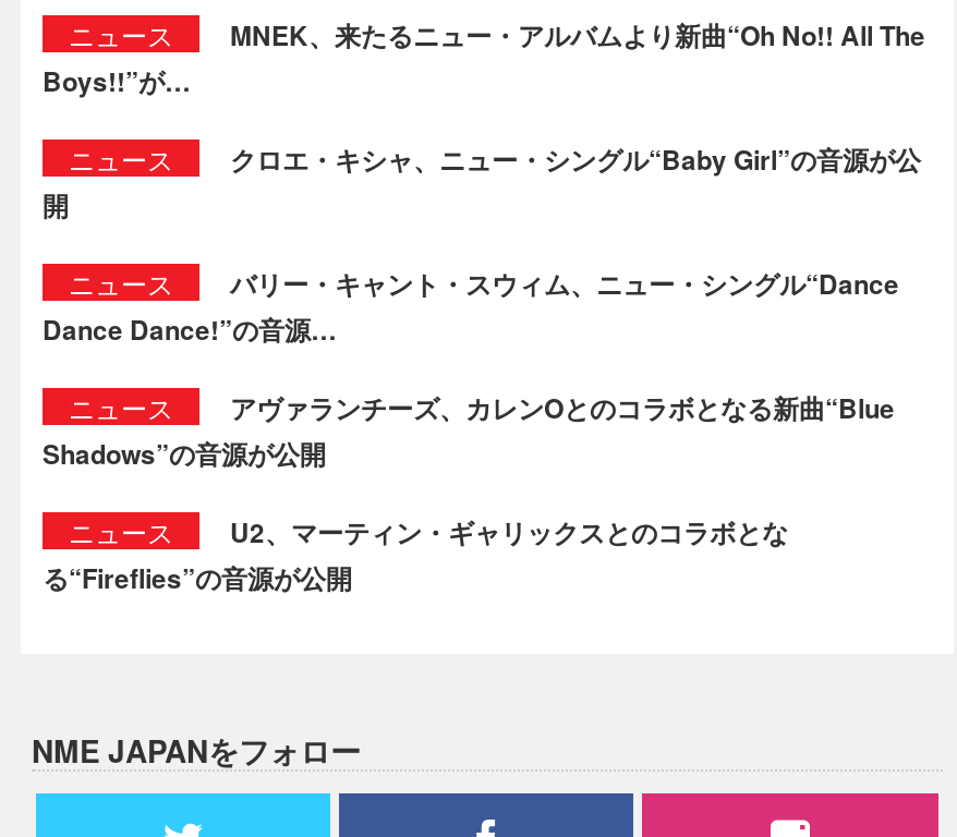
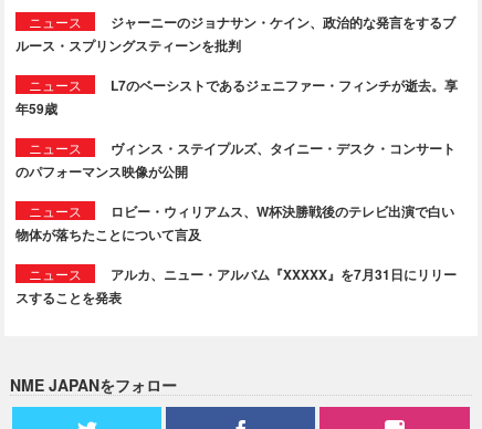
[43,14,925,99] MNEK、来たるニュー・アルバムより新曲“Oh No!! All The | Boys!!”が… -> [15,12,455,55] ジャーニーのジョナサン・ケイン、政治的な発言をするブ | ルース・スプリングスティーンを批判
[43,138,921,223] クロエ・キシャ、ニュー・シングル“Baby Girl”の音源が公 | 開 -> [15,75,458,118] L7のベーシストであるジェニファー・フィンチが逝去。享 | 年59歳
[43,263,899,348] バリー・キャント・スウィム、ニュー・シングル“Dance | Dance Dance!”の音源… -> [15,138,455,181] ヴィンス・ステイプルズ、タイニー・デスク・コンサート | のパフォーマンス映像が公開
[43,387,895,472] アヴァランチーズ、カレンOとのコラボとなる新曲“Blue | Shadows”の音源が公開 -> [15,201,454,244] ロビー・ウィリアムス、W杯決勝戦後のテレビ出演で白い | 物体が落ちたことについて言及
[43,511,788,596] U2、マーティン・ギャリックスとのコラボとな | る“Fireflies”の音源が公開 -> [15,264,457,307] アルカ、ニュー・アルバム『XXXXX』を7月31日にリリー | スすることを発表

